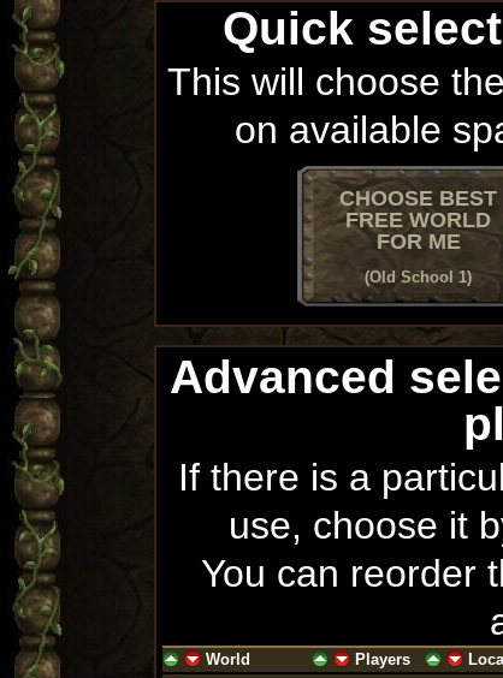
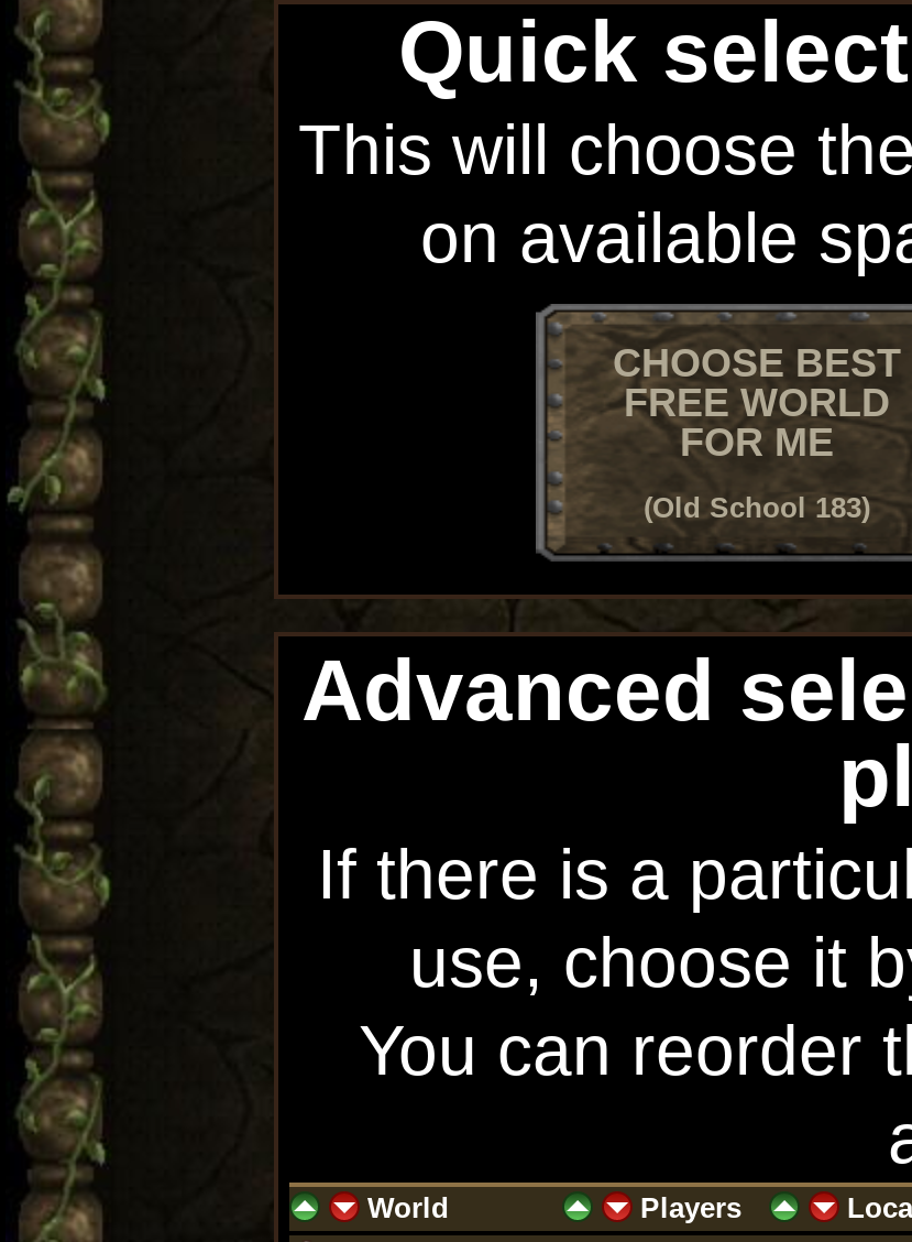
[365,268,472,286] (Old School 1) -> [644,491,870,524] (Old School 183)

